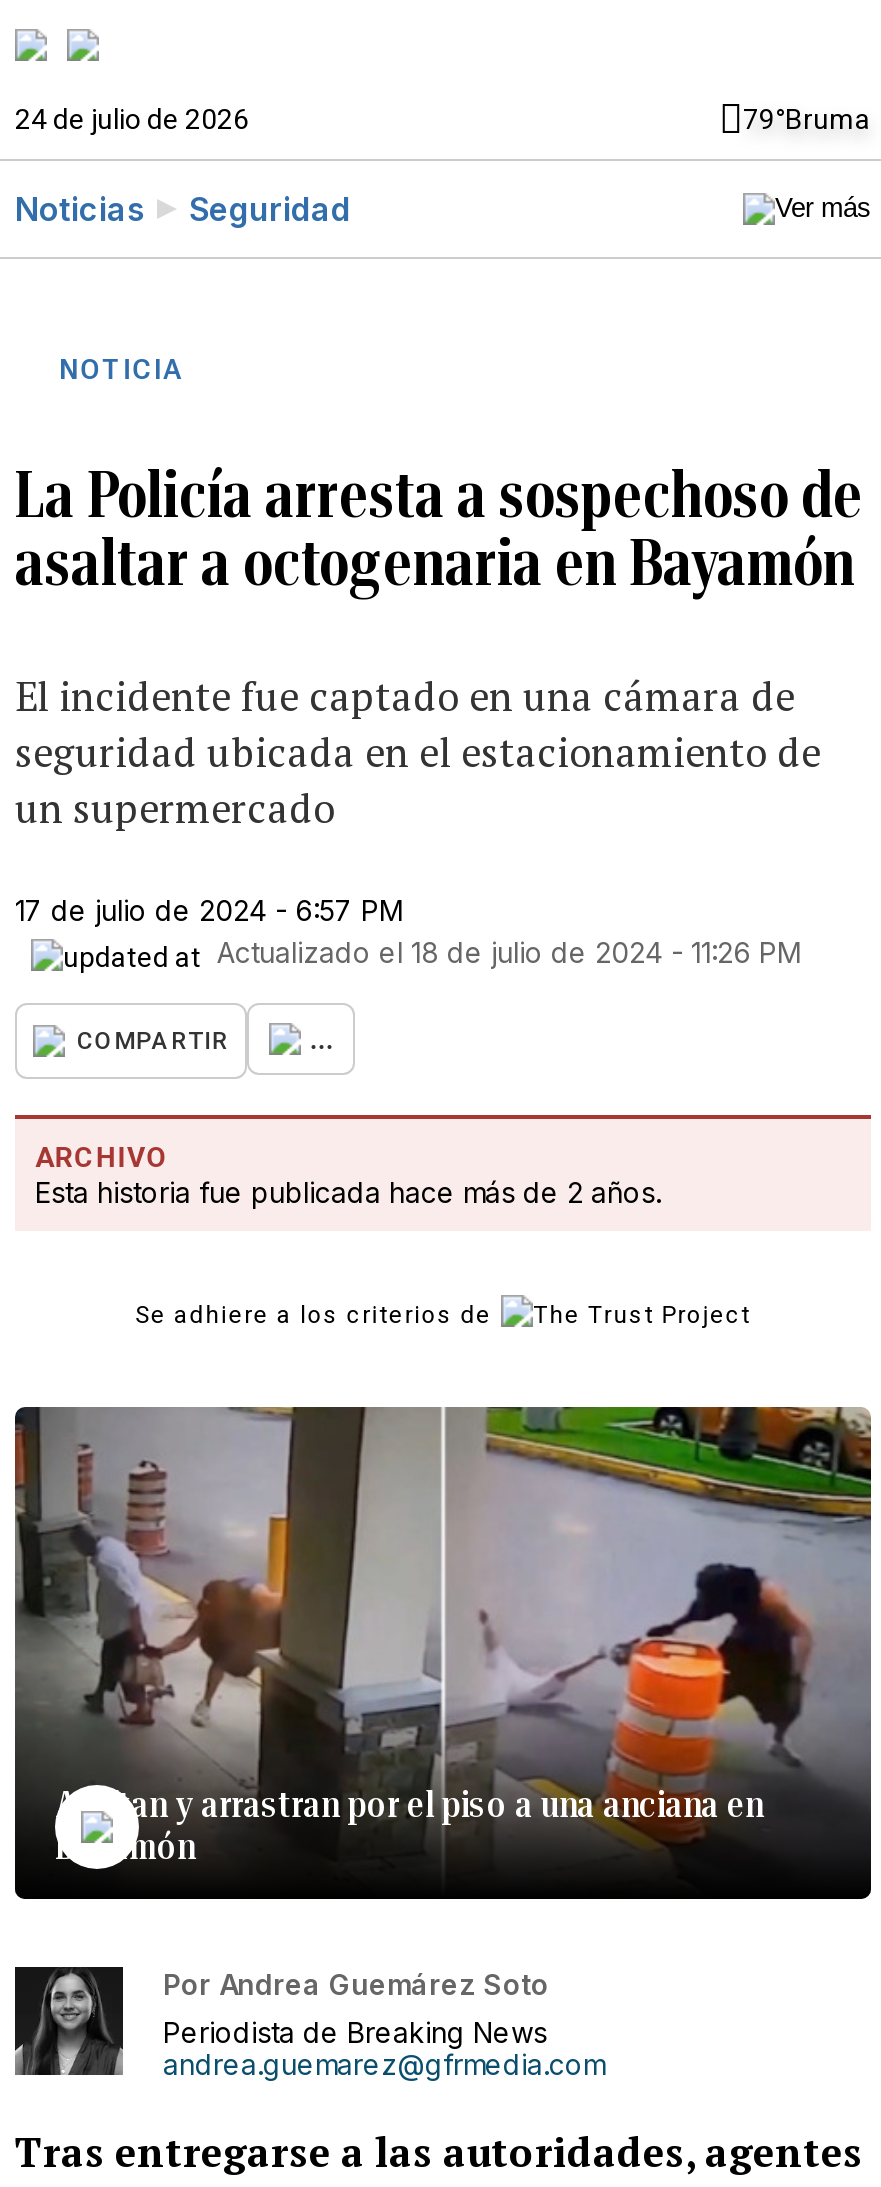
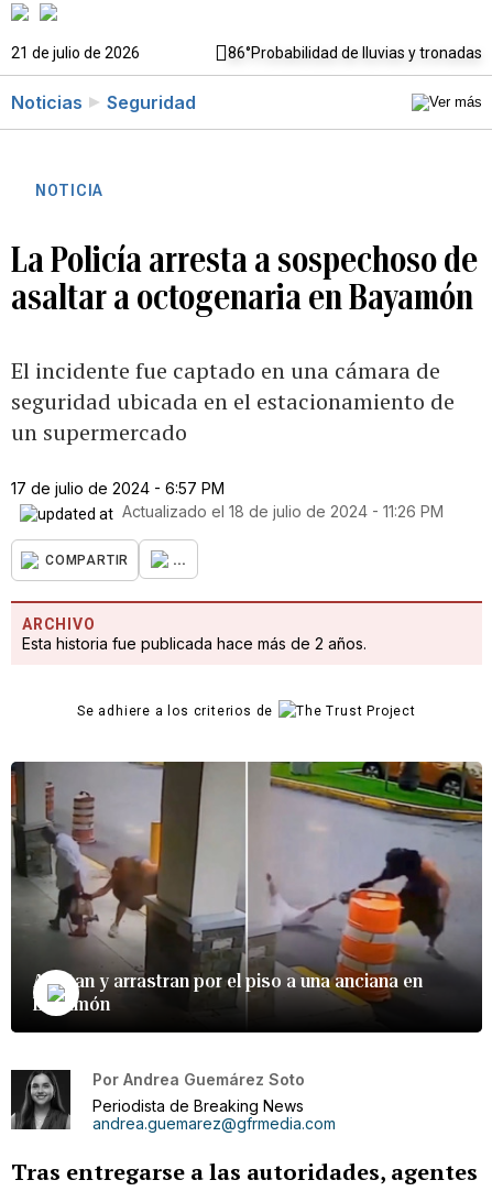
[15,103,871,135] 24 de julio de 2026 | 79°Bruma -> [11,44,482,62] 21 de julio de 2026 | 86°Probabilidad de lluvias y tronadas

